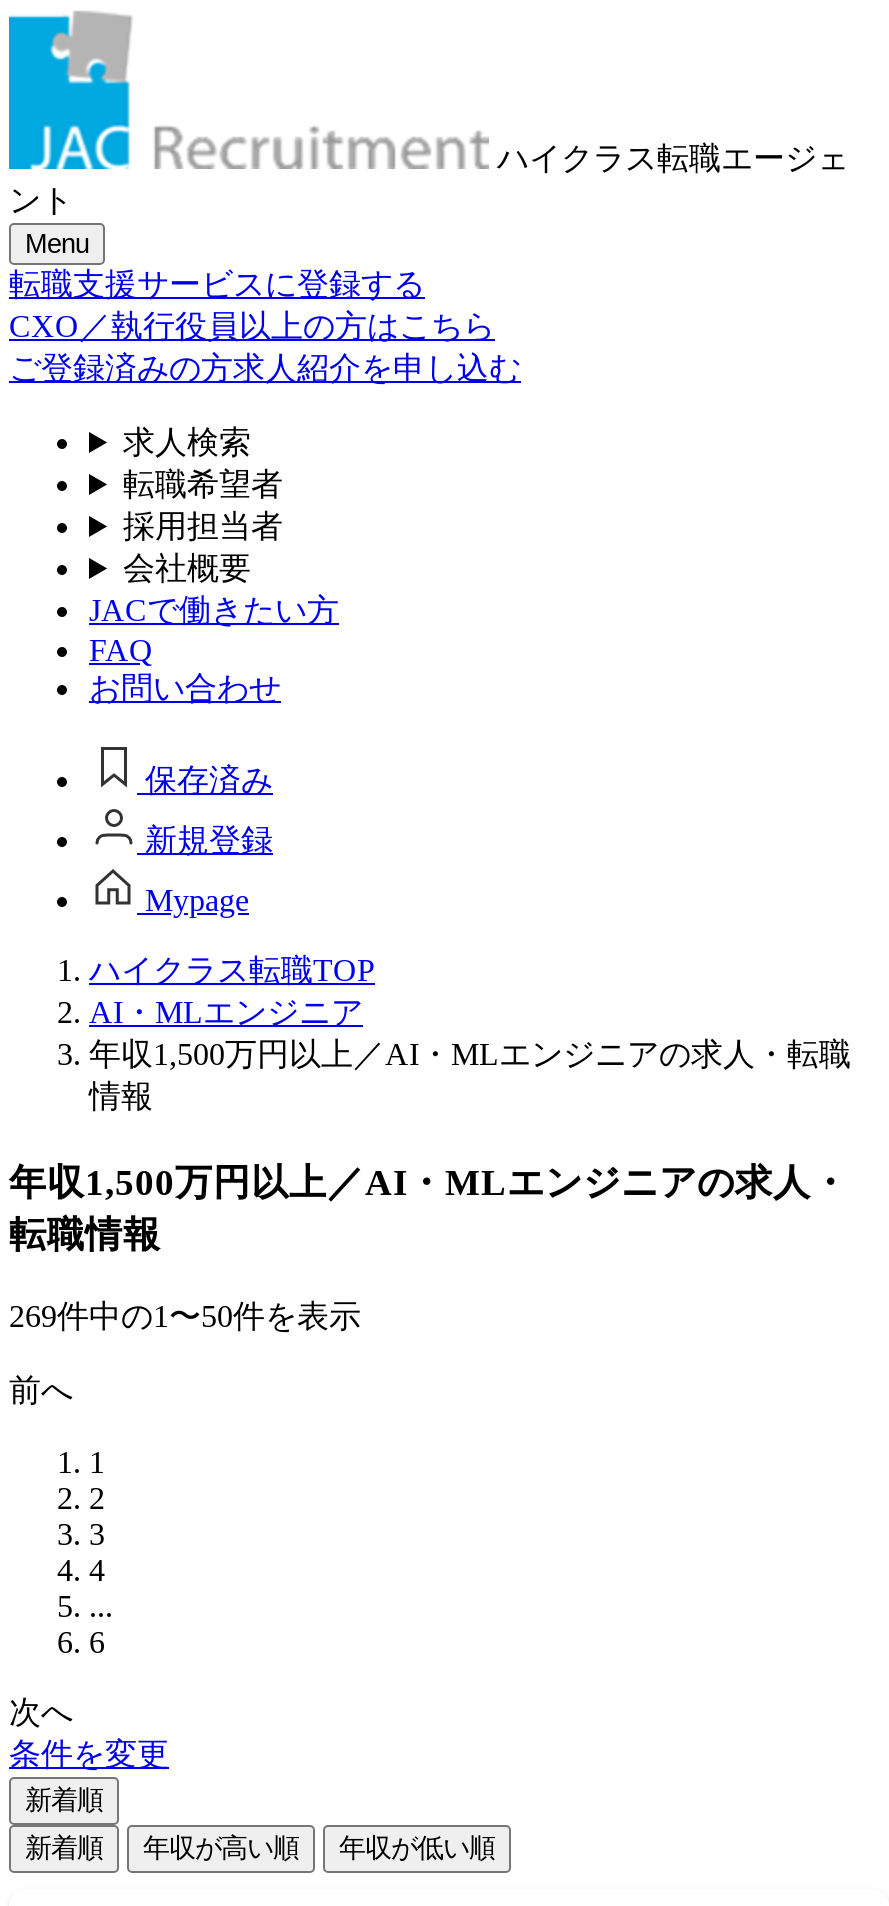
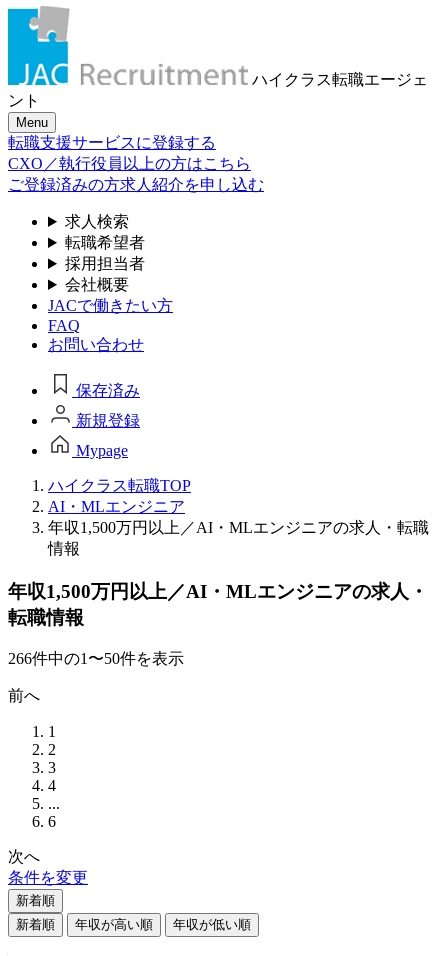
[9,1300,361,1334] 269件中の1〜50件を表示 -> [8,650,184,667] 266件中の1〜50件を表示

